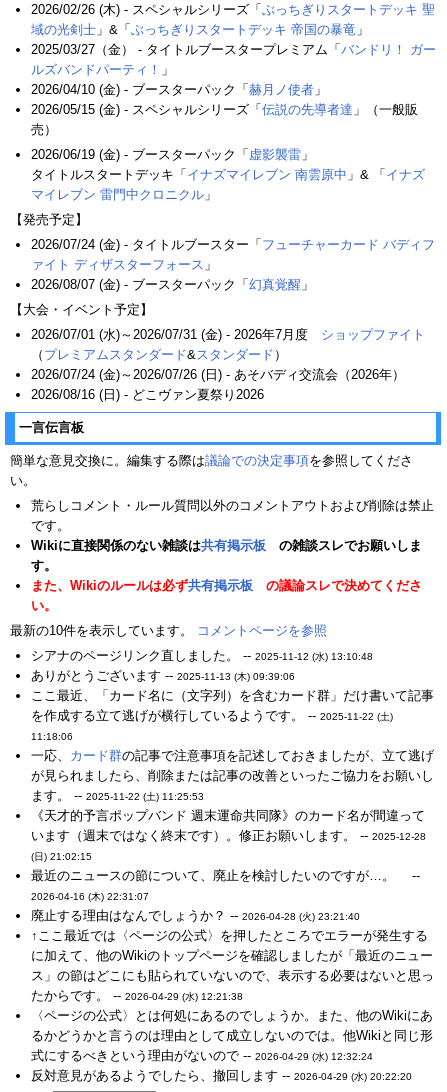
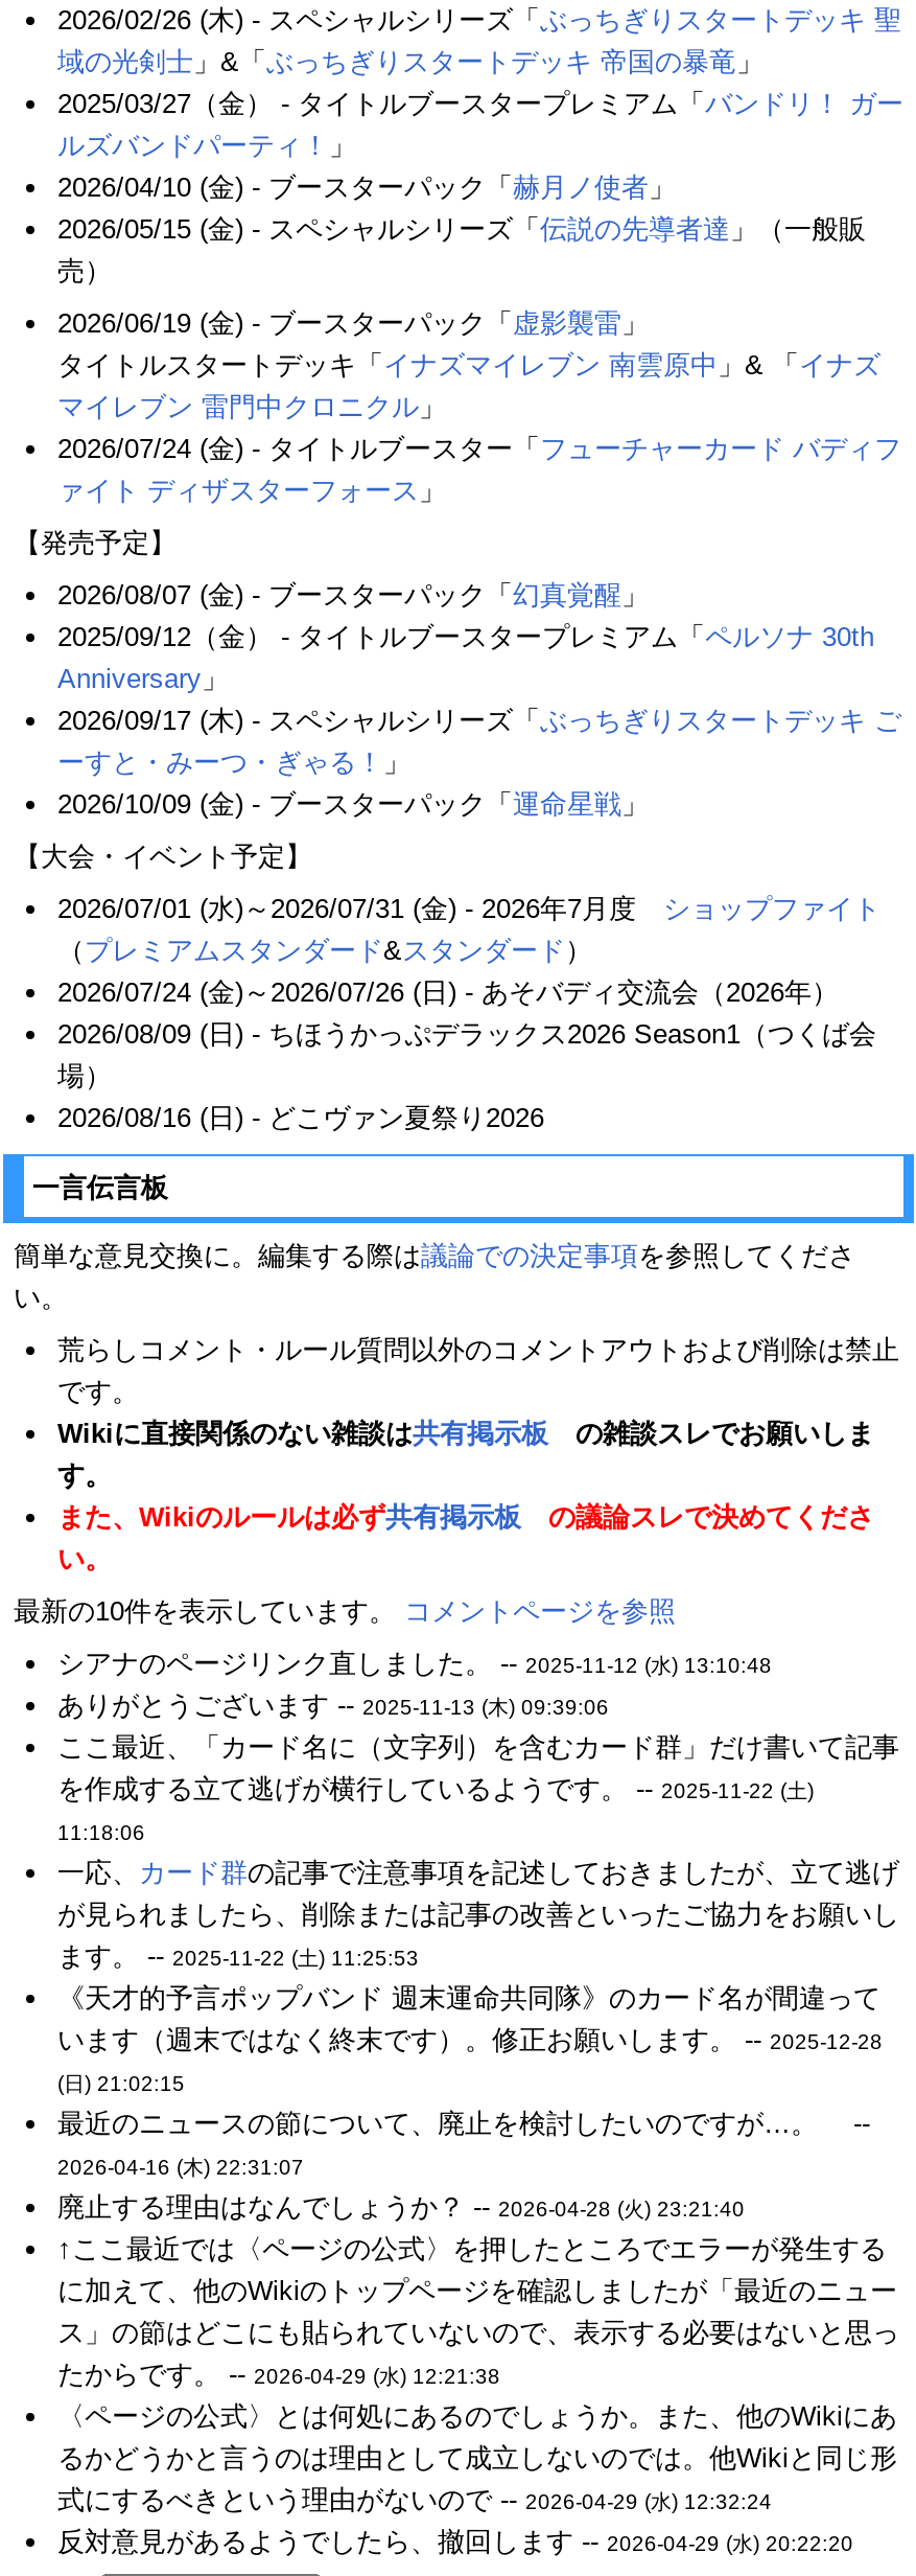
moved [10,212,88,227] -> [14,528,177,559]: 【発売予定】
moved [31,237,435,272] -> [57,433,901,507]: 2026/07/24 (金) - タイトルブースター「フューチャーカード バディフ | ァイト ディザスターフォース」
none -> [57,622,901,820] 2025/09/12（金） - タイトルブースタープレミアム「ペルソナ 30th | Anniversary」 | 2026/09/17 (木) - スペシャルシリーズ「ぶっちぎりスタートデッキ ご | ーすと・みーつ・ぎゃる！」 | 2026/10/09 (金) - ブースターパック「運命星戦」
none -> [57,1019,876,1092] 2026/08/09 (日) - ちほうかっぷデラックス2026 Season1（つくば会 | 場）

